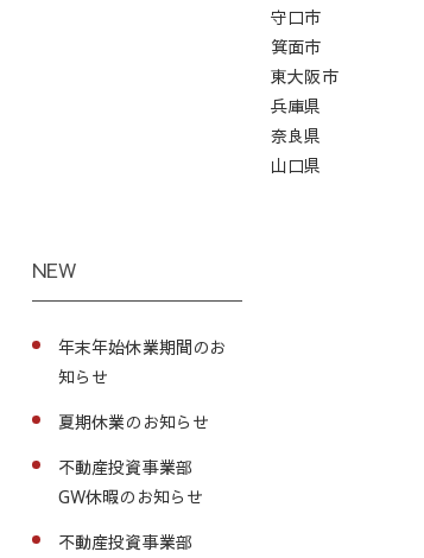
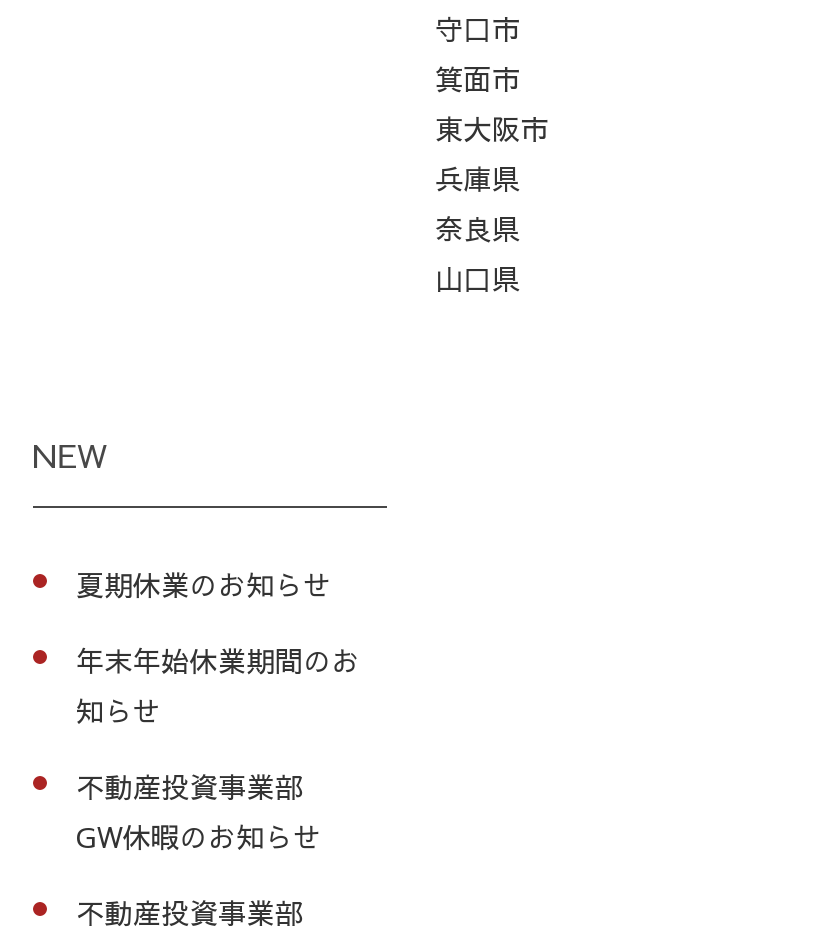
moved [58,335,226,388] -> [76,640,360,730]: 年末年始休業期間のお | 知らせ
moved [58,410,209,433] -> [76,564,332,604]: 夏期休業のお知らせ

